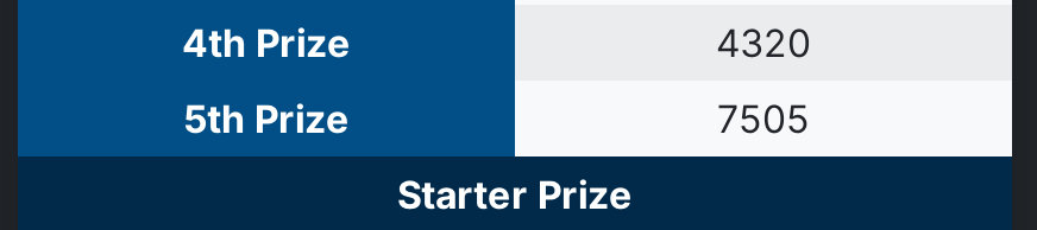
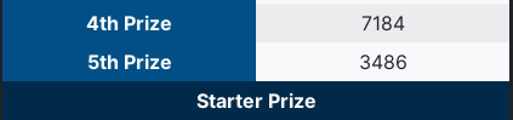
[716,18,811,65] 4320 -> [361,10,404,35] 7184
[717,94,810,141] 7505 -> [358,49,407,73] 3486

